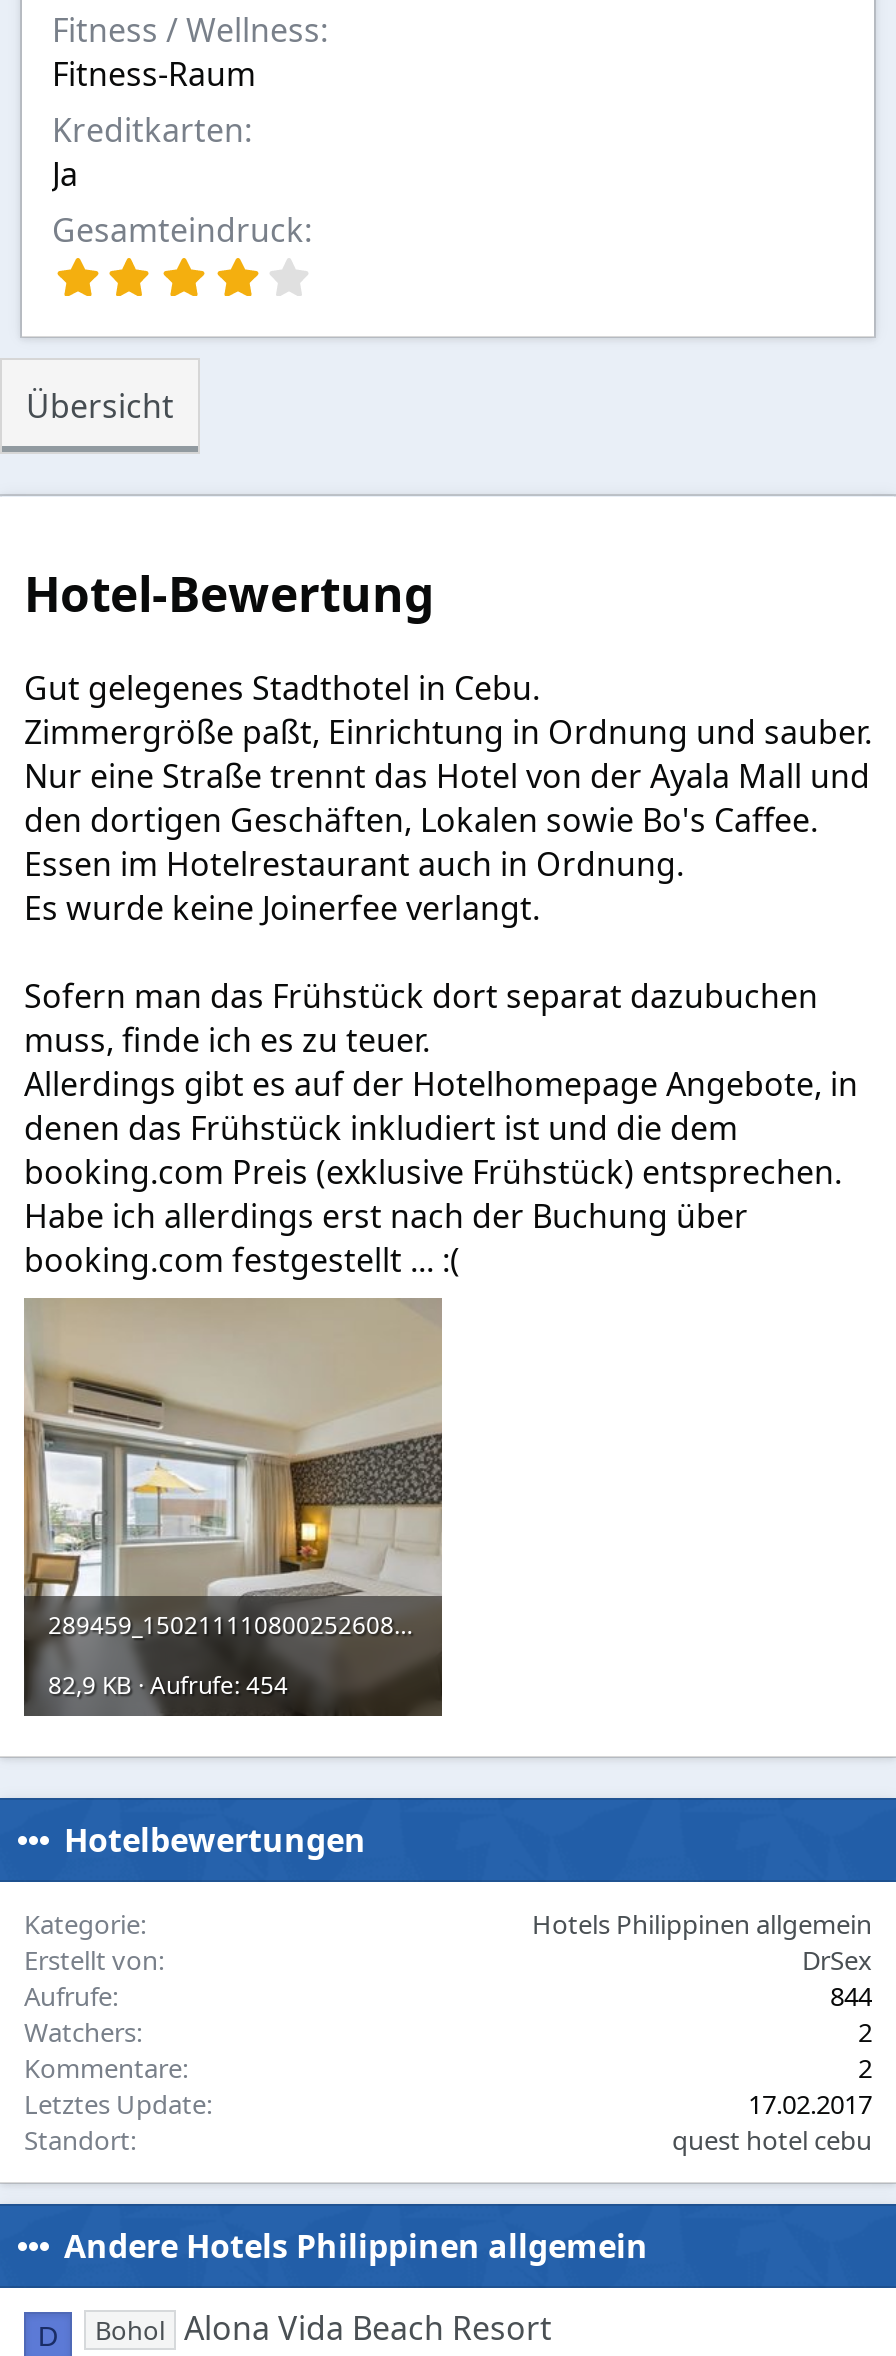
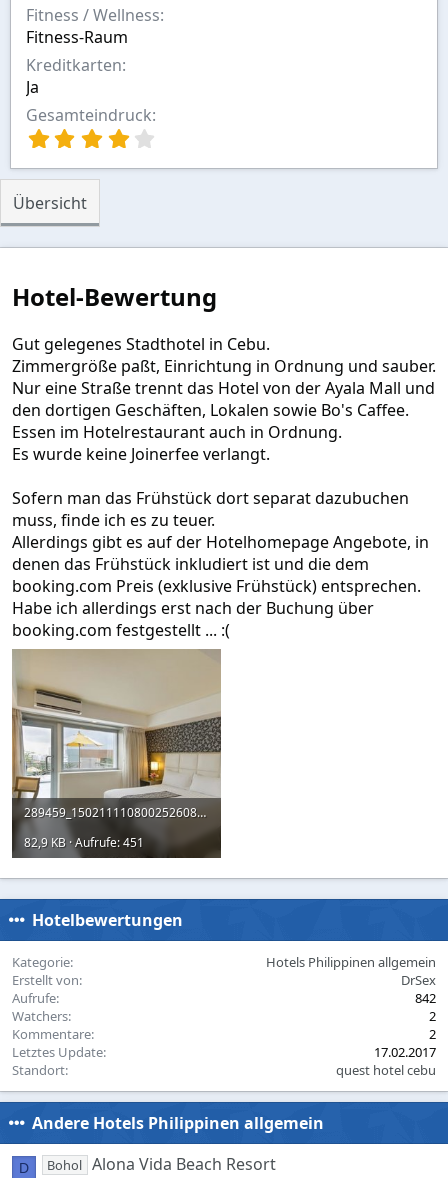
[48,1668,288,1702] 82,9 KB · Aufrufe: 454 -> [24,834,144,851] 82,9 KB · Aufrufe: 451
[830,1978,872,2014] 844 -> [415,989,436,1007] 842

